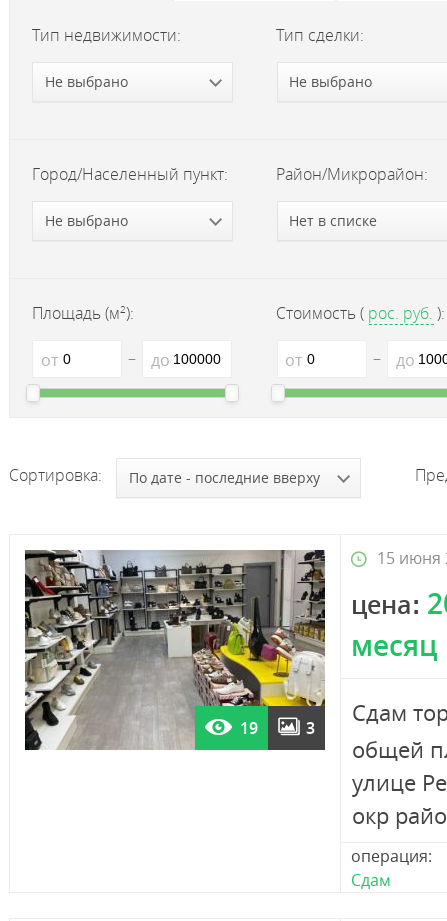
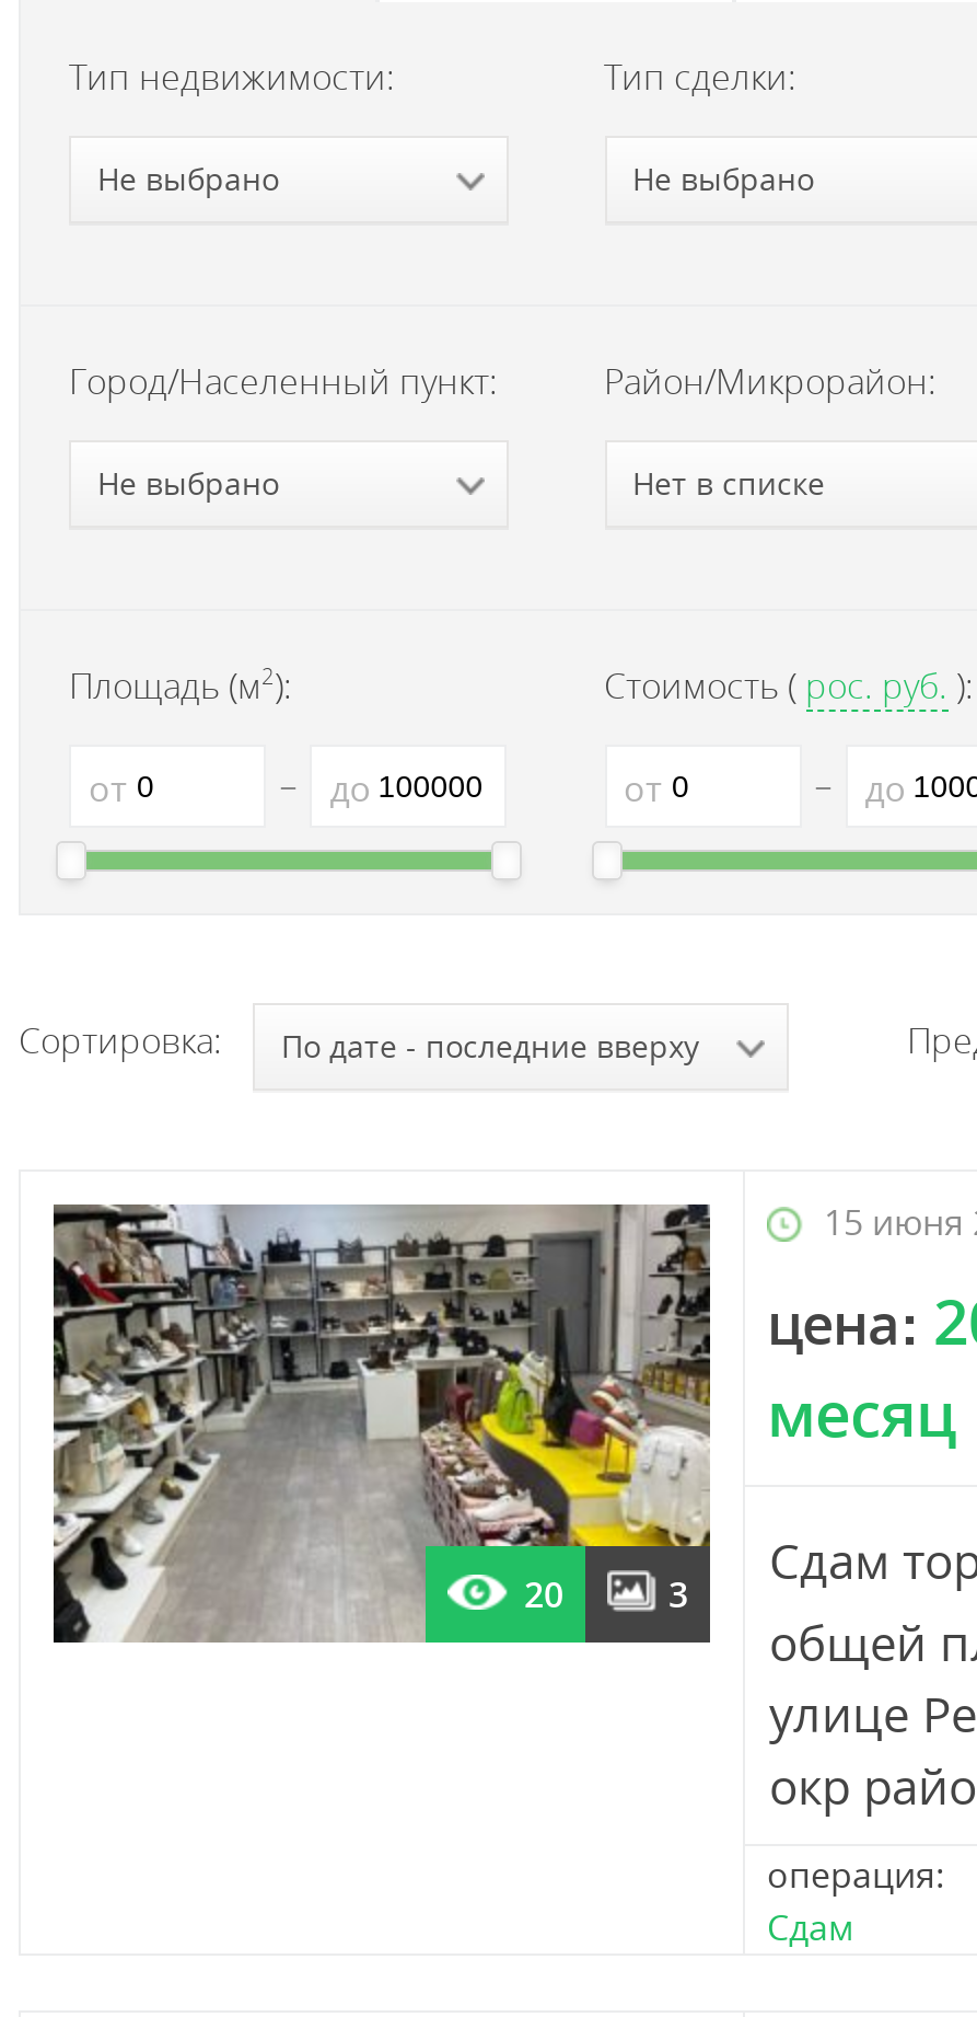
[240,717,258,739] 19 -> [524,1570,563,1618] 20

